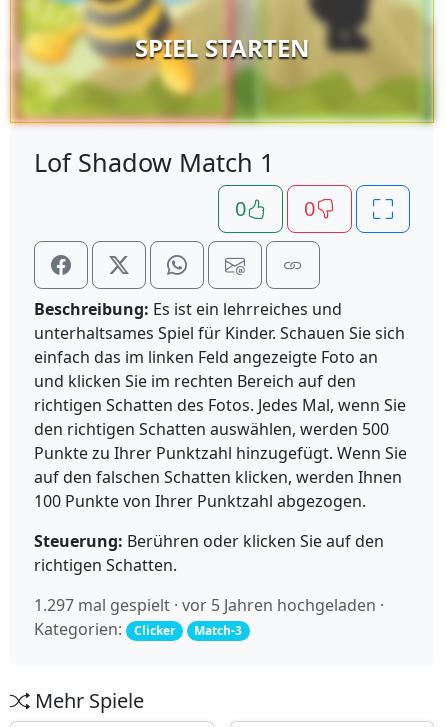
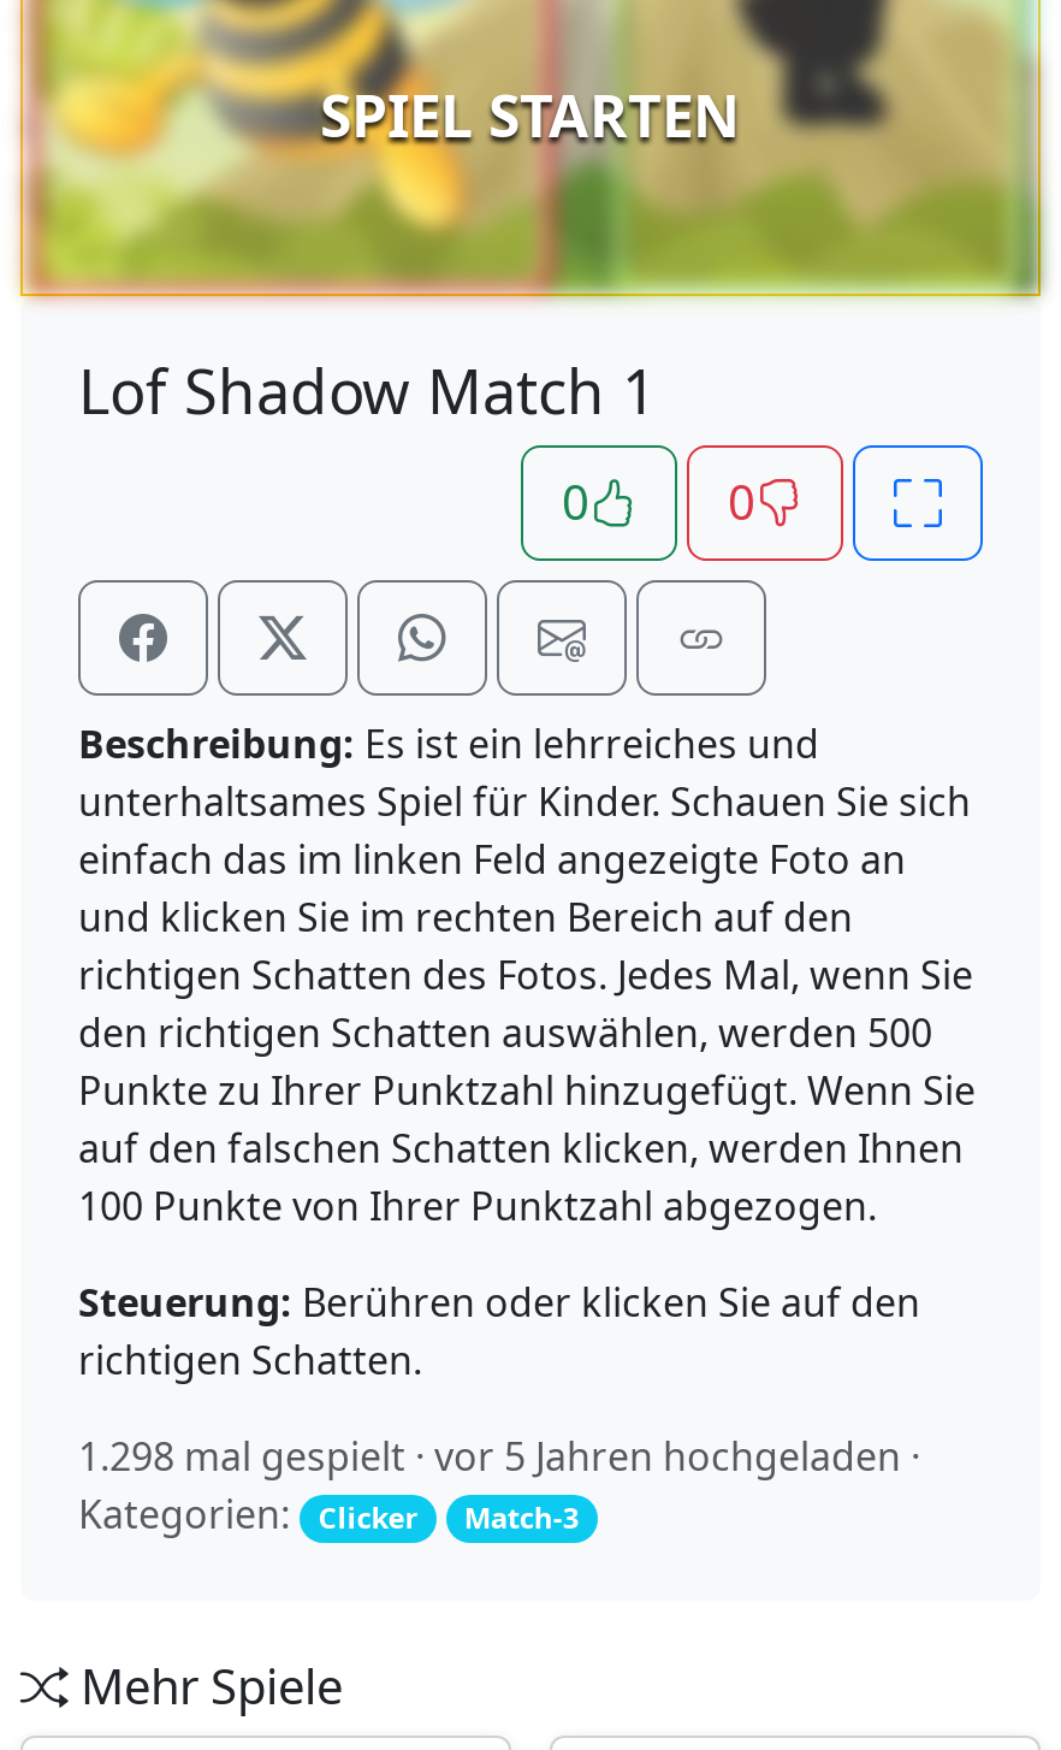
[34,594,384,616] 1.297 mal gespielt · vor 5 Jahren hochgeladen · -> [78,1430,920,1483] 1.298 mal gespielt · vor 5 Jahren hochgeladen ·

